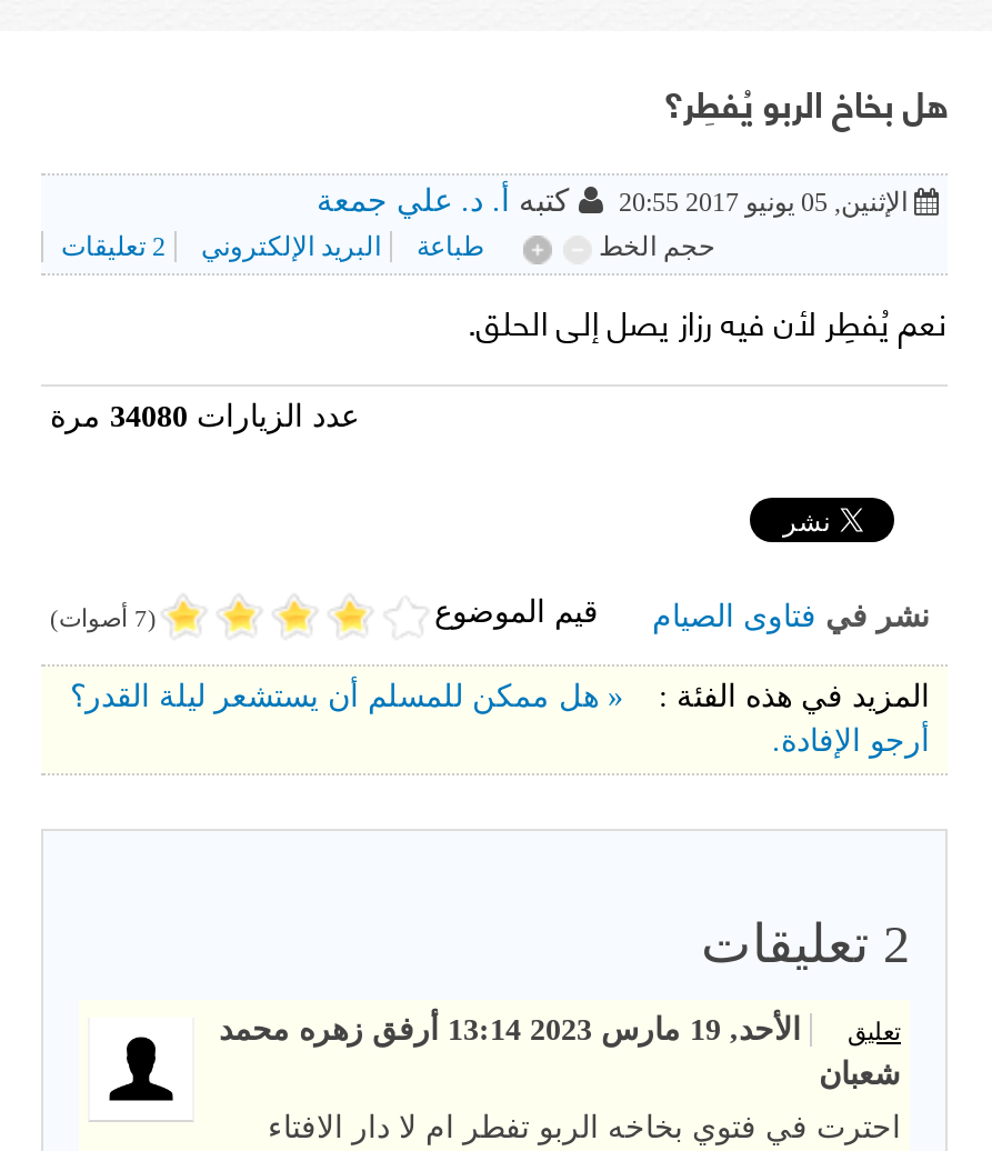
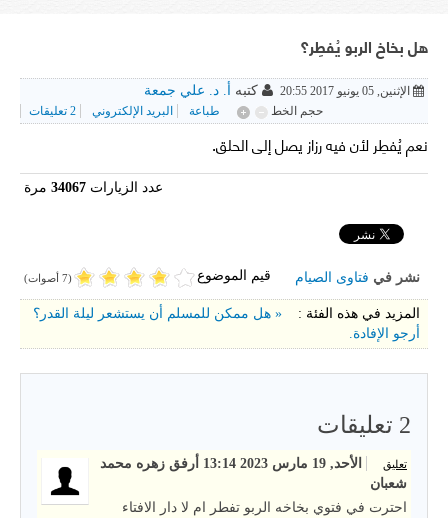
[50,400,359,433] عدد الزيارات 34080 مرة -> [24,180,163,195] عدد الزيارات 34067 مرة

